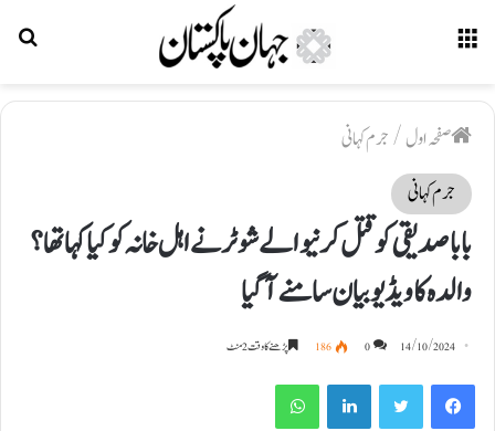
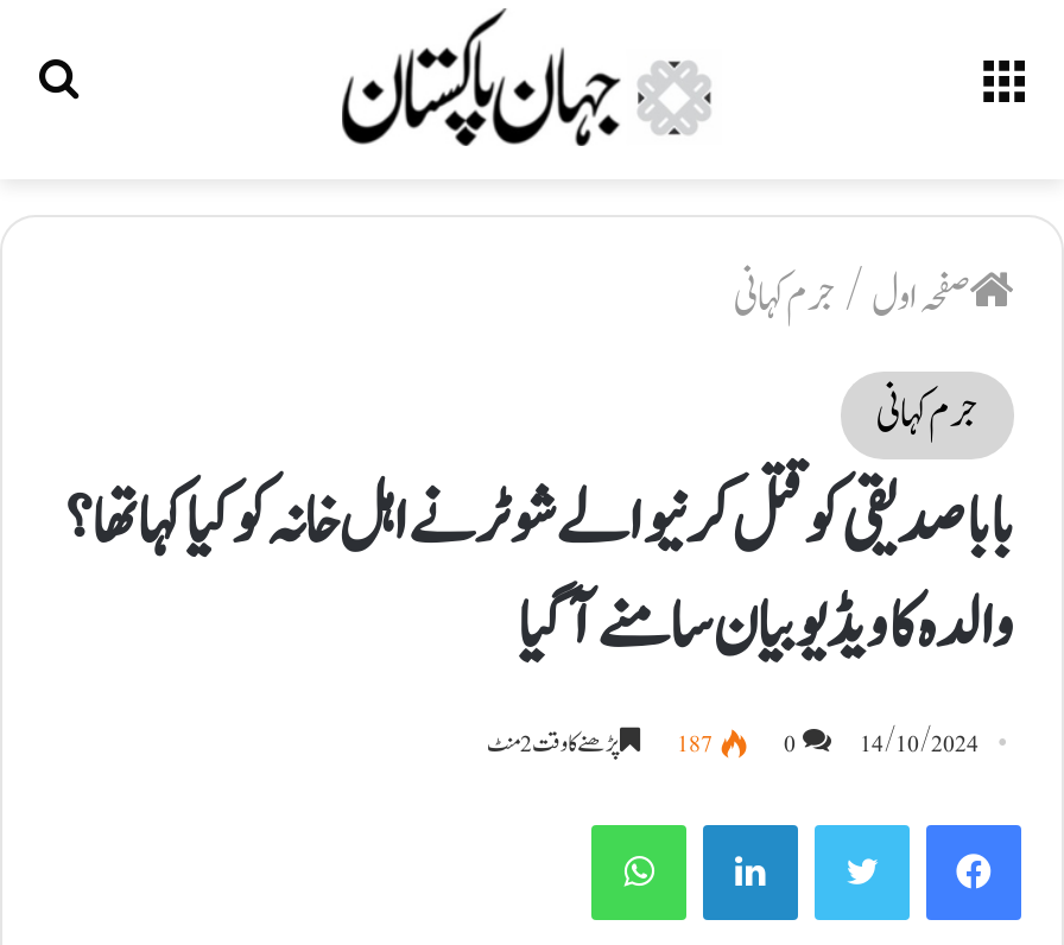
[315,337,331,356] 186 -> [677,723,712,763] 187

